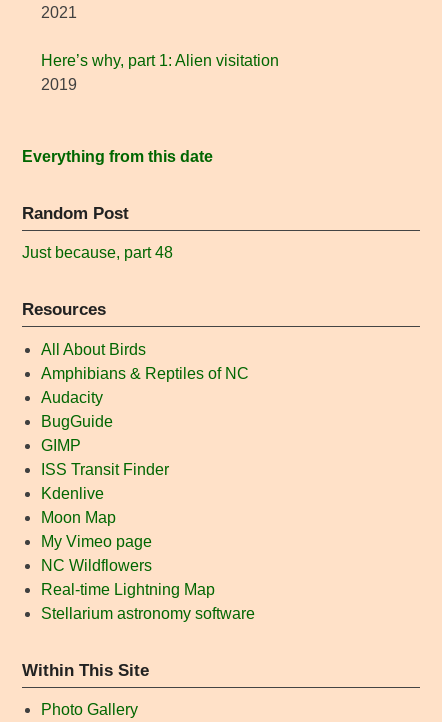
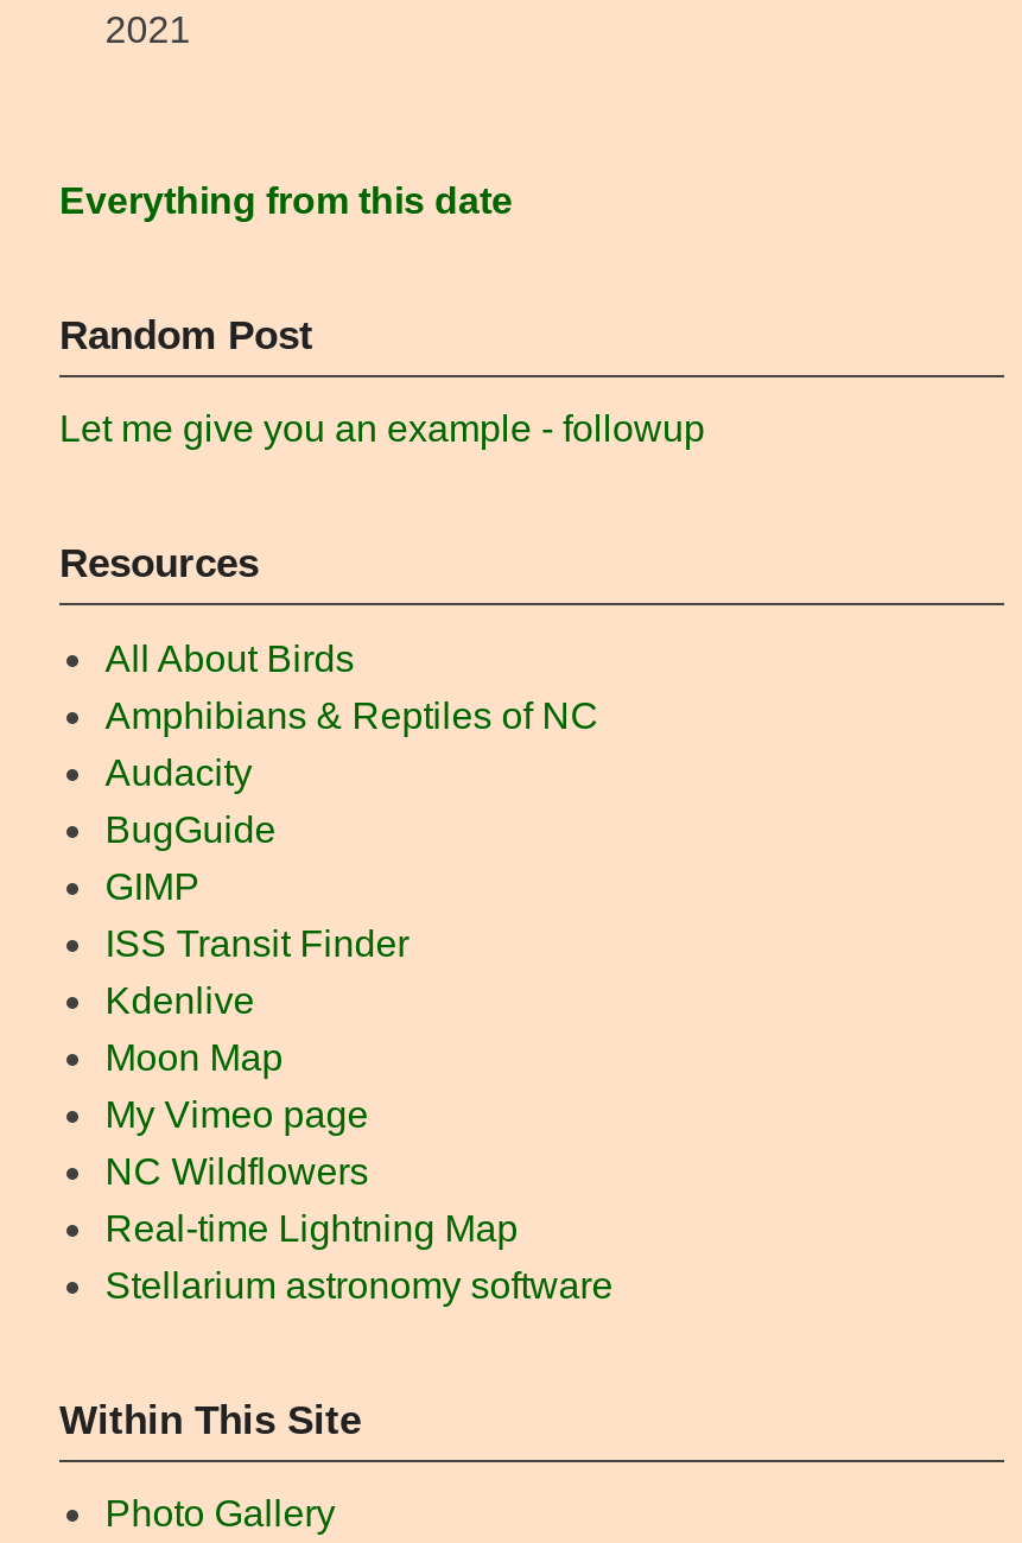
[41,52,279,93] Here’s why, part 1: Alien visitation | 2019 -> none
[22,244,173,261] Just because, part 48 -> [59,409,705,450] Let me give you an example - followup

